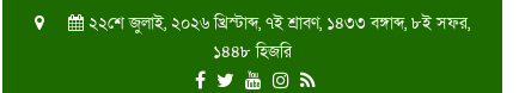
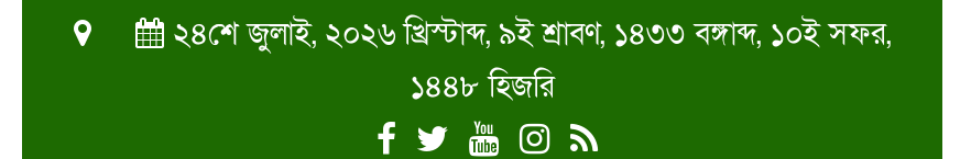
[84,12,470,35] ২২শে জুলাই, ২০২৬ খ্রিস্টাব্দ, ৭ই শ্রাবণ, ১৪৩৩ বঙ্গাব্দ, ৮ই সফর, -> [164,13,891,55] ২৪শে জুলাই, ২০২৬ খ্রিস্টাব্দ, ৯ই শ্রাবণ, ১৪৩৩ বঙ্গাব্দ, ১০ই সফর,

